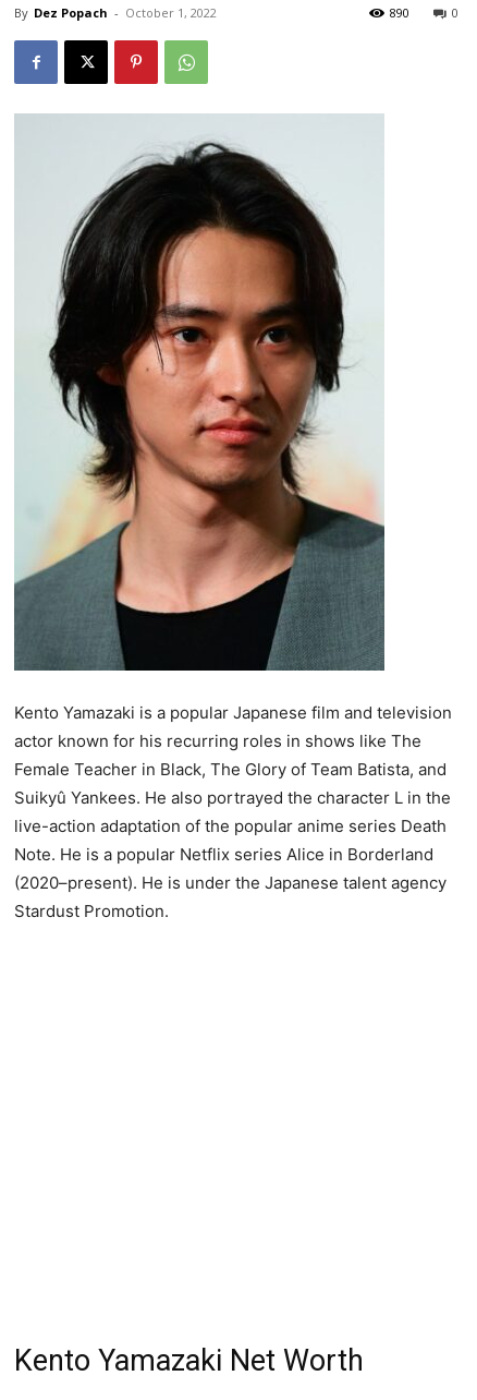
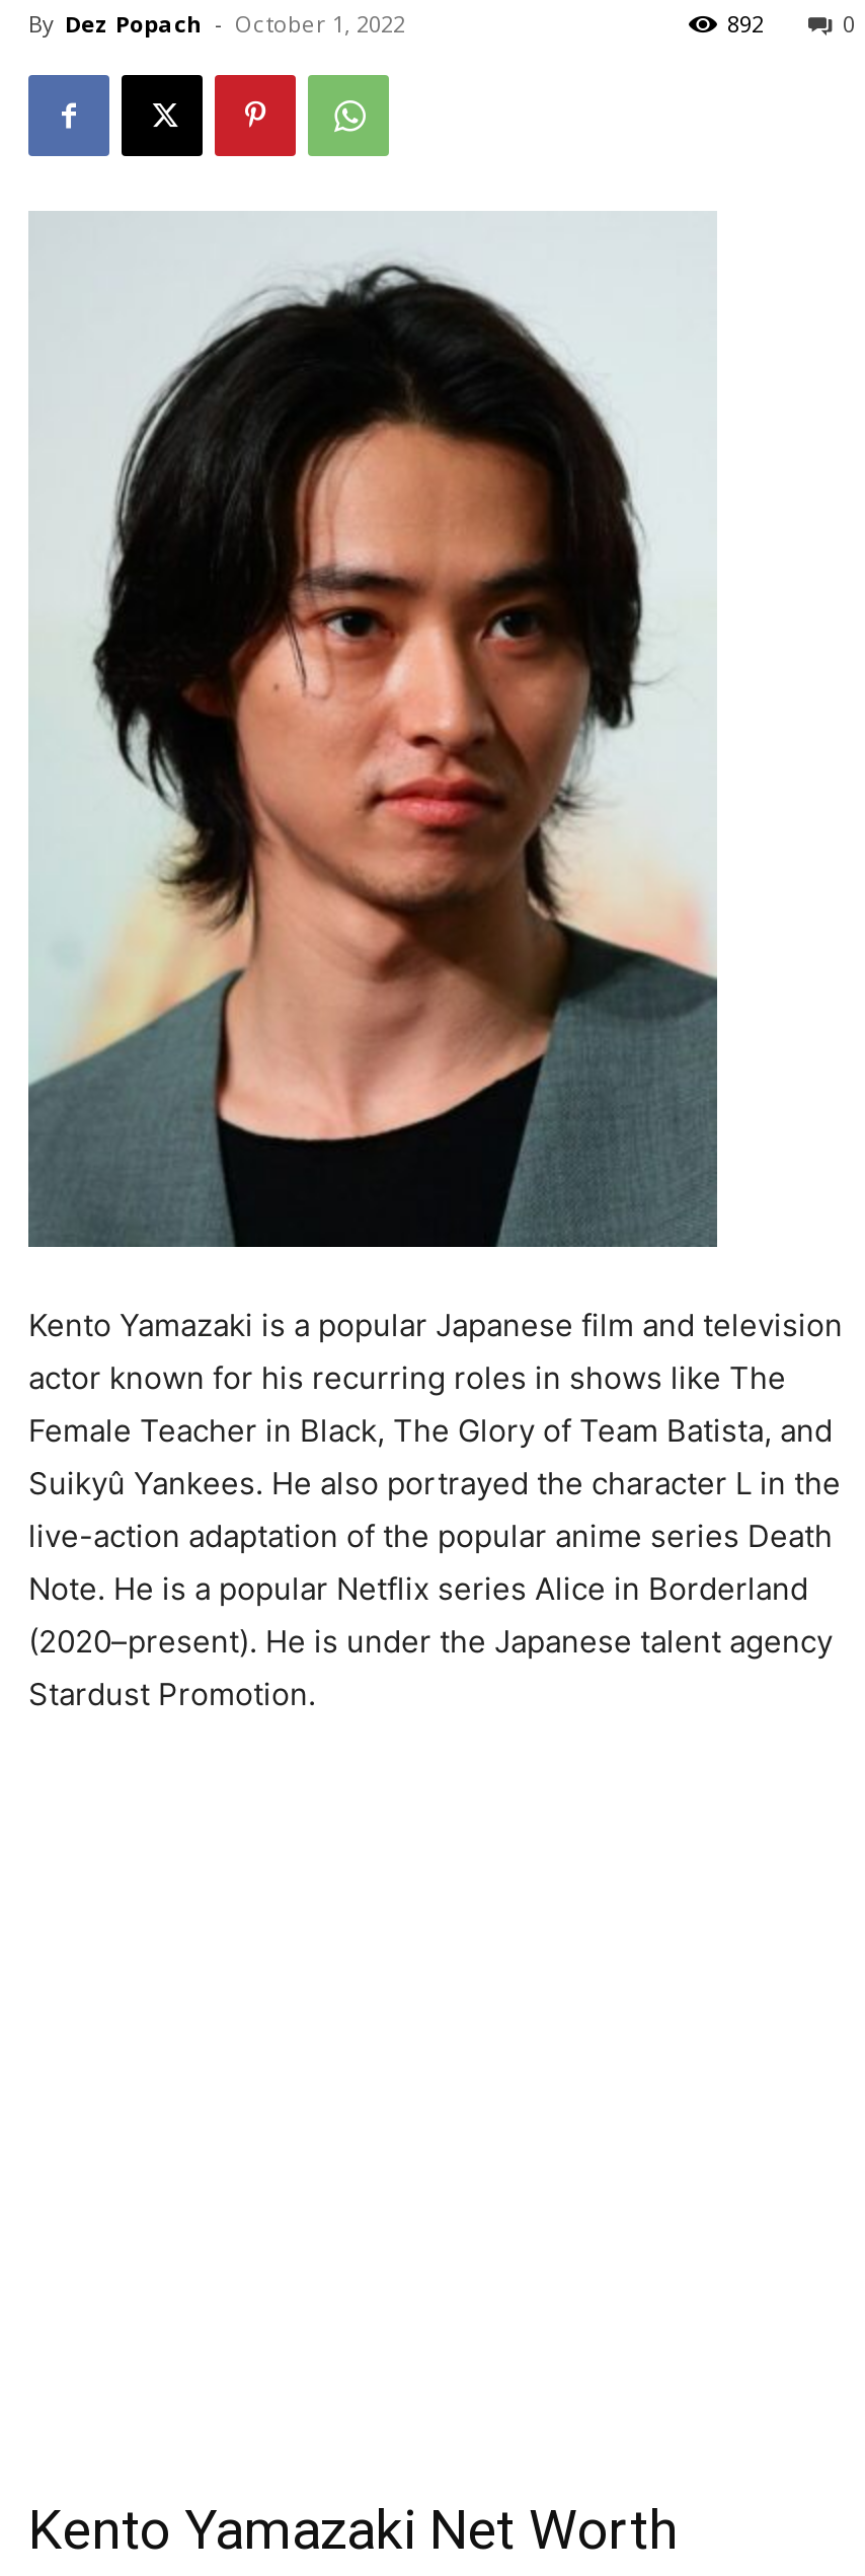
[390,4,409,21] 890 -> [727,8,764,39] 892

